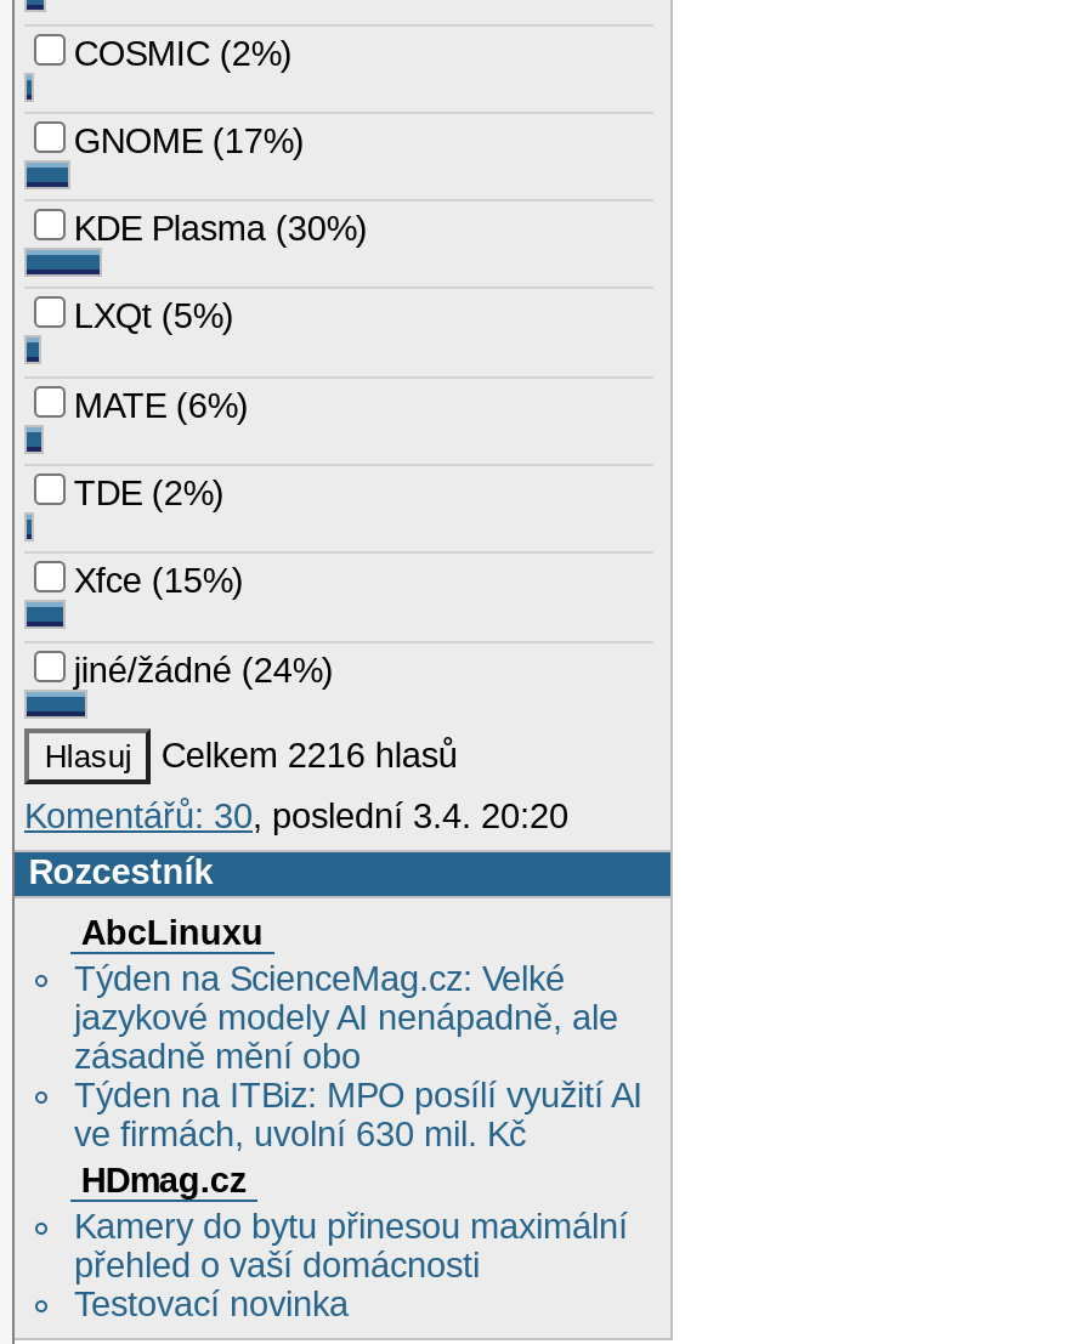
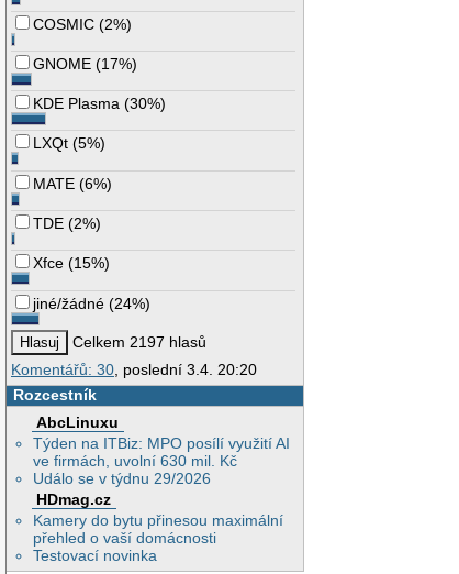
[151,736,457,775] Celkem 2216 hlasů -> [68,333,207,351] Celkem 2197 hlasů
[74,959,618,1075] Týden na ScienceMag.cz: Velké | jazykové modely AI nenápadně, ale | zásadně mění obo -> none
moved [74,1075,642,1153] -> [33,434,290,469]: Týden na ITBiz: MPO posílí využití AI | ve firmách, uvolní 630 mil. Kč
none -> [33,469,211,487] Událo se v týdnu 29/2026

